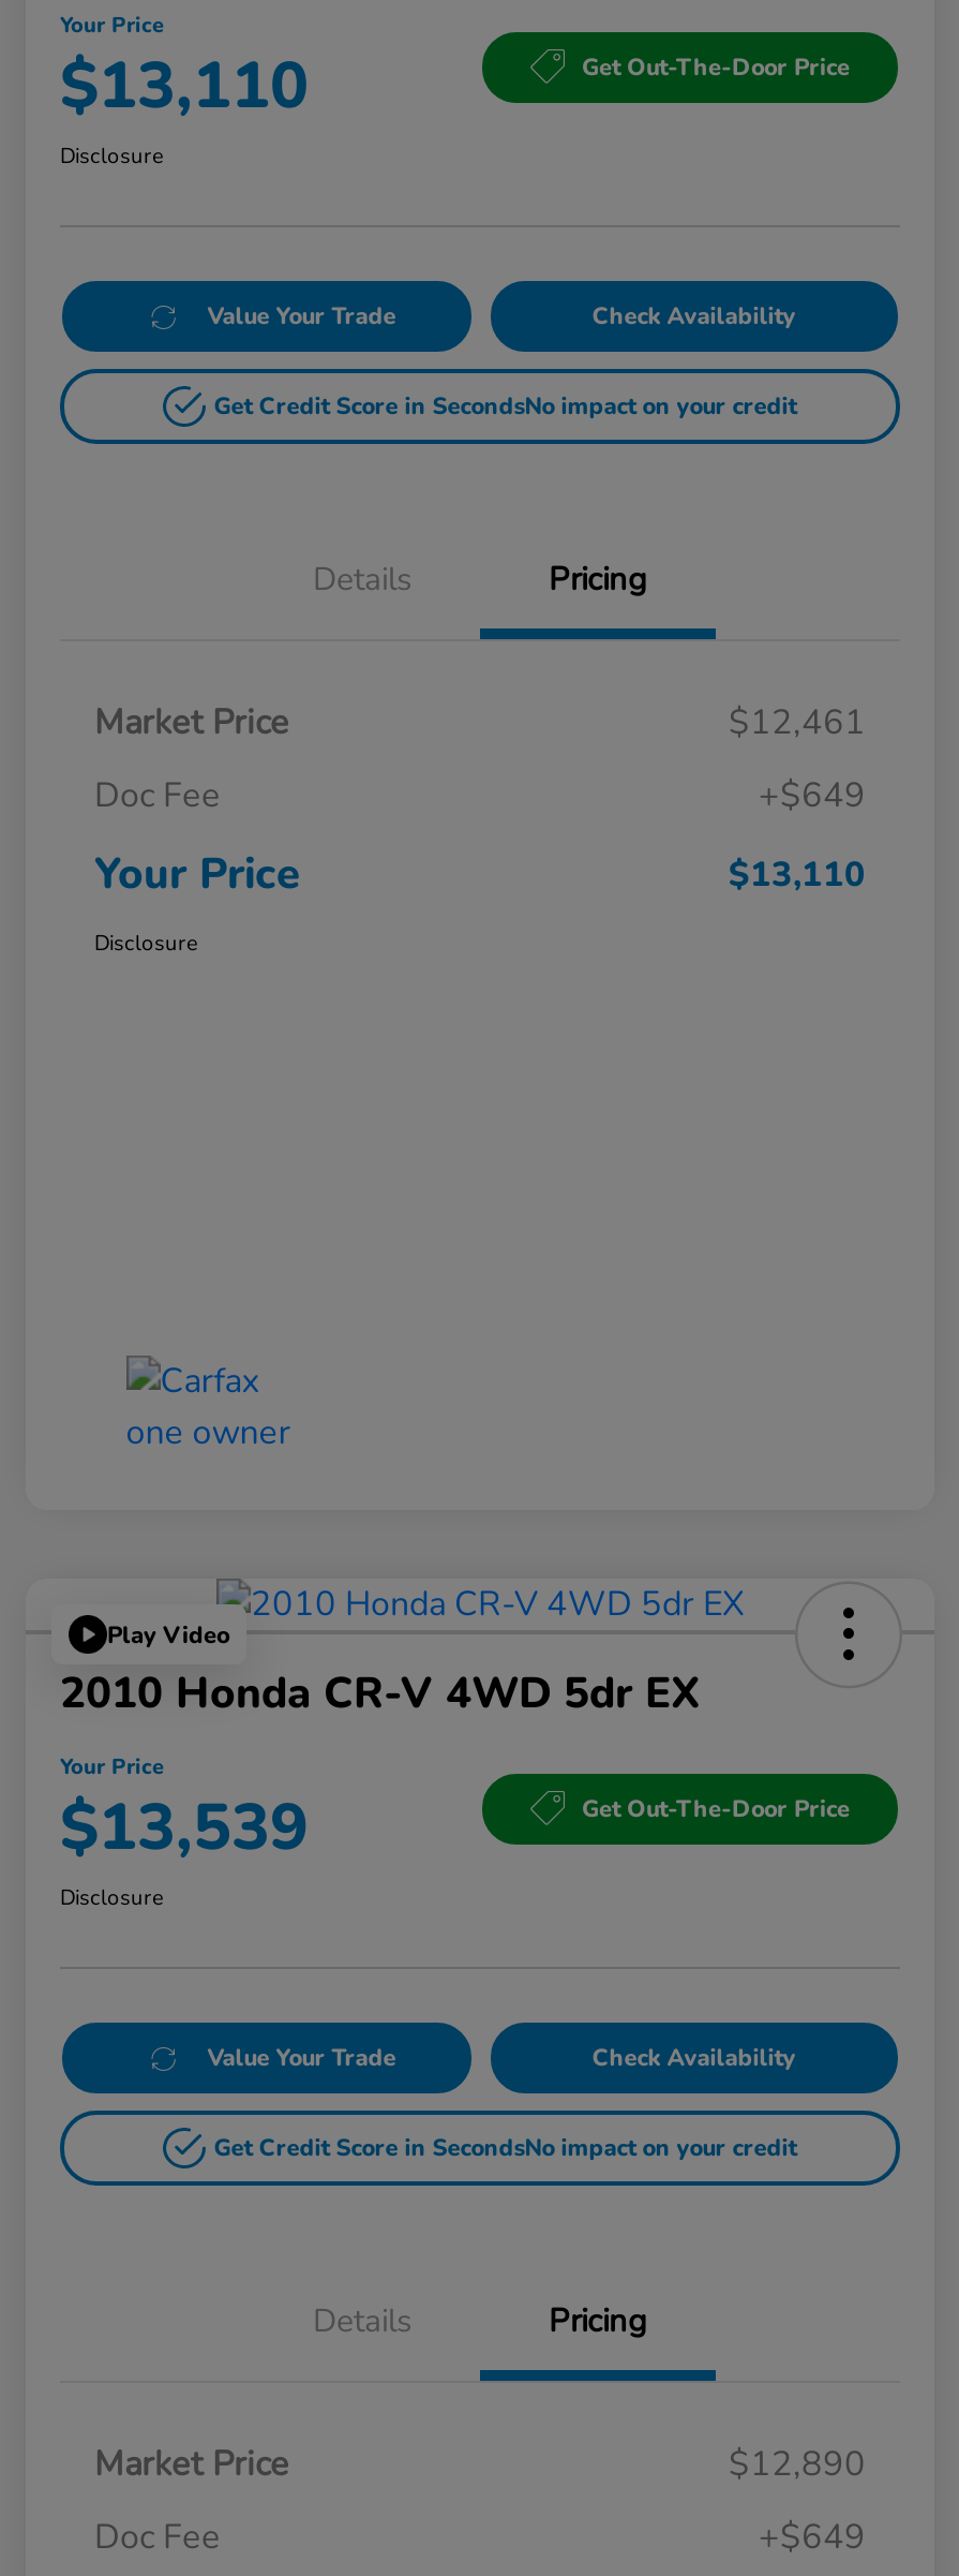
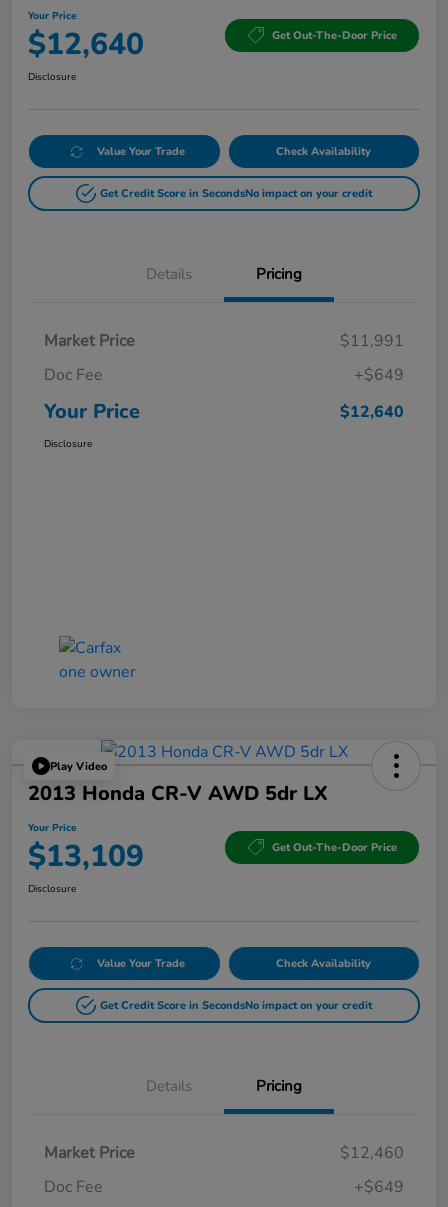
[60,43,309,131] $13,110 -> [28,24,144,65] $12,640
[729,700,866,747] $12,461 -> [340,330,404,352] $11,991
[729,852,866,899] $13,110 -> [340,401,404,423] $12,640
[60,1665,701,1723] 2010 Honda CR-V 4WD 5dr EX -> [28,780,328,807] 2013 Honda CR-V AWD 5dr LX
[60,1785,309,1873] $13,539 -> [28,836,144,877] $13,109
[729,2441,866,2488] $12,890 -> [340,1142,404,1164] $12,460

